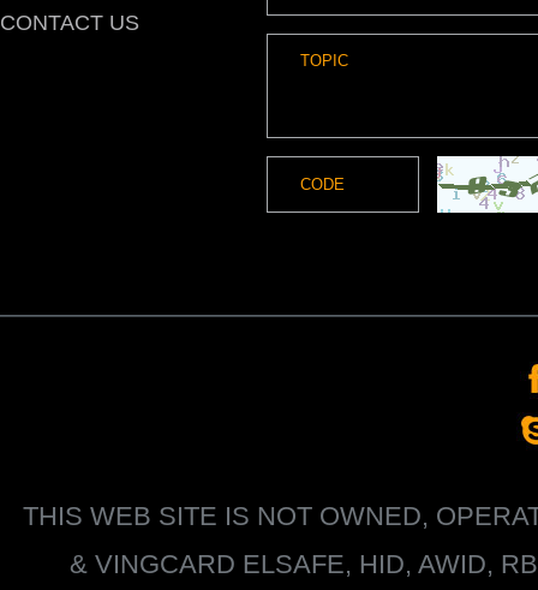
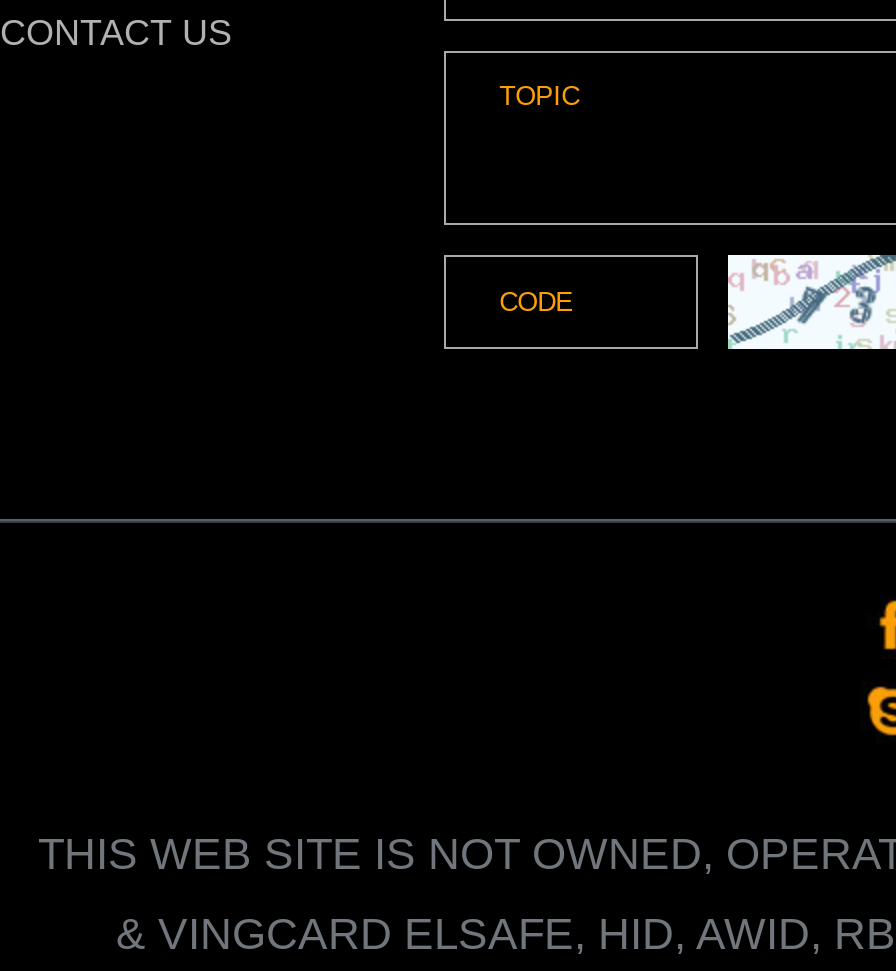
[437,156,534,213] [image] -> [728,253,890,349] [image]

